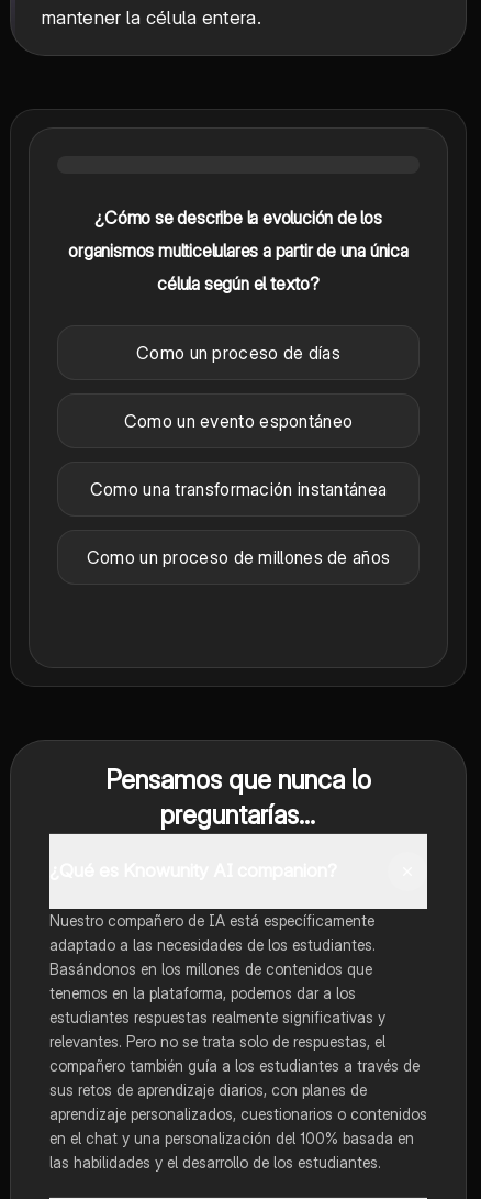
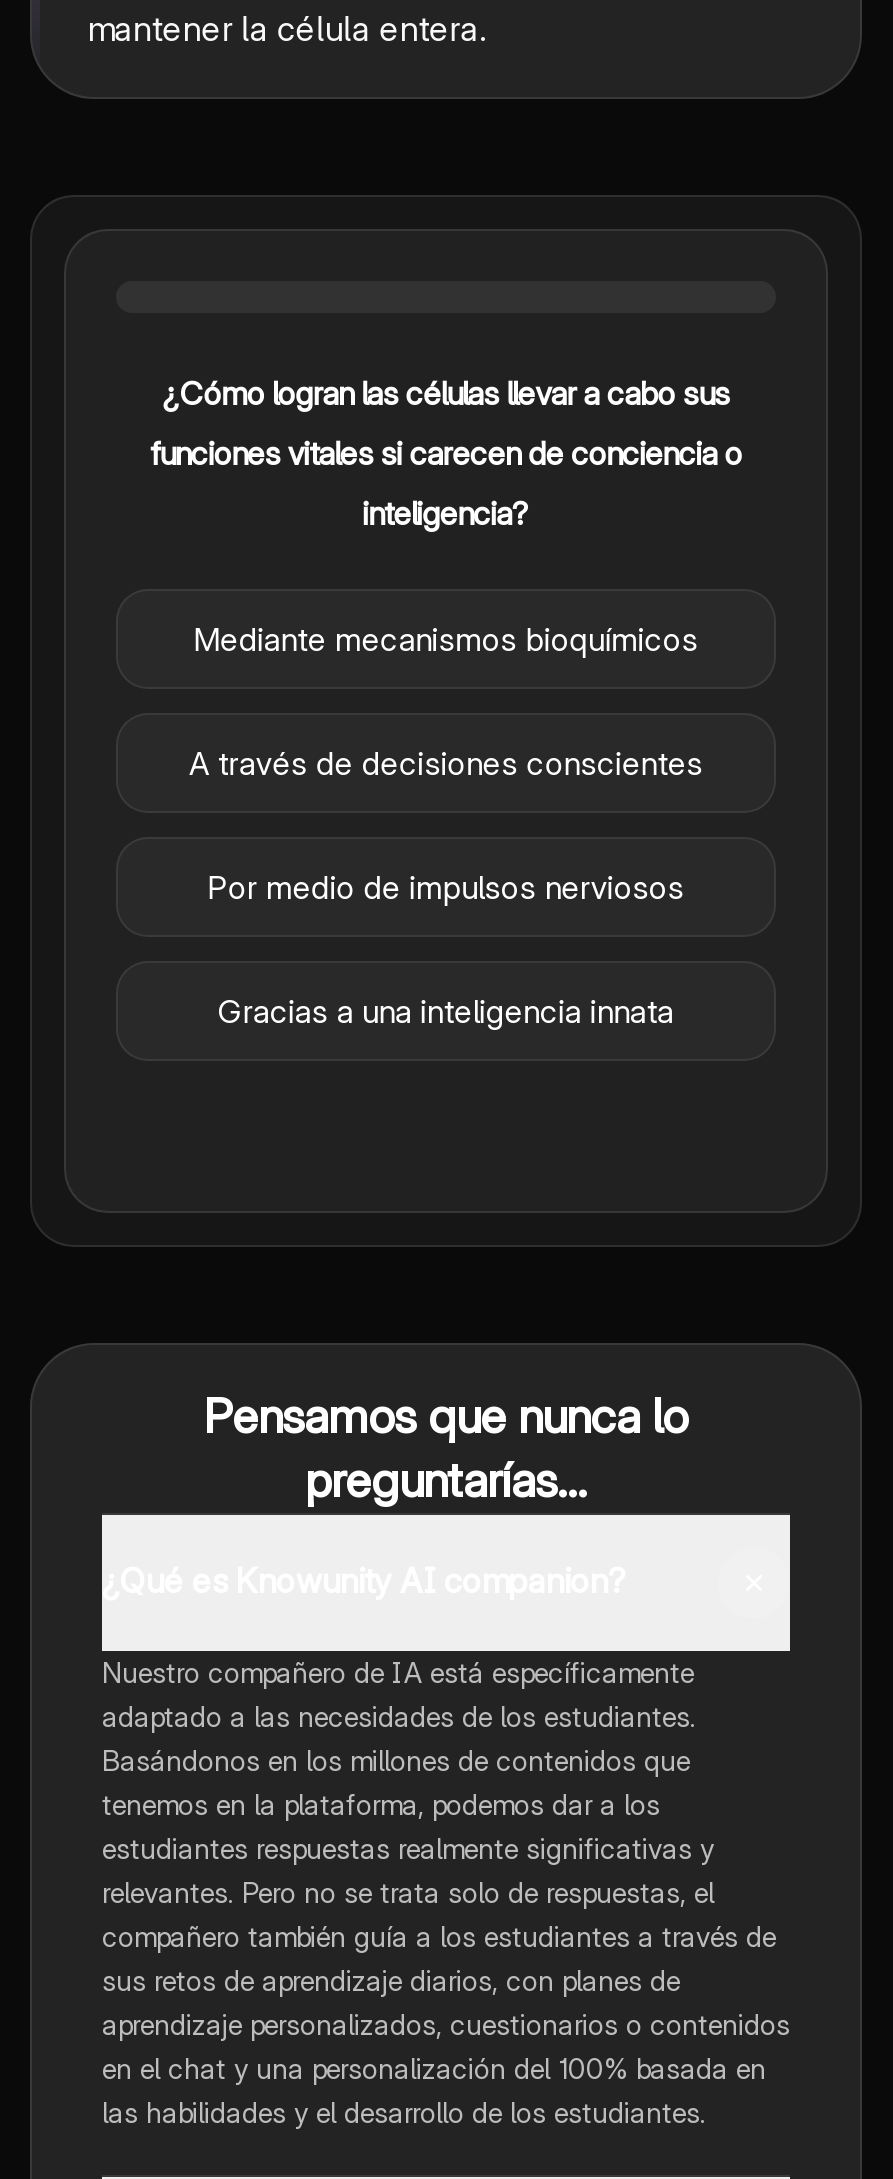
[95,206,382,228] ¿Cómo se describe la evolución de los -> [162,372,730,412] ¿Cómo logran las células llevar a cabo sus
[68,239,408,261] organismos multicelulares a partir de una única -> [150,432,742,472] funciones vitales si carecen de conciencia o
[157,272,319,294] célula según el texto? -> [363,492,529,532] inteligencia?
[136,341,340,363] Como un proceso de días -> [194,618,698,658] Mediante mecanismos bioquímicos
[124,409,353,431] Como un evento espontáneo -> [189,742,703,782] A través de decisiones conscientes
[90,478,387,500] Como una transformación instantánea -> [208,866,684,906] Por medio de impulsos nerviosos
[87,546,390,568] Como un proceso de millones de años -> [218,990,674,1030] Gracias a una inteligencia innata

